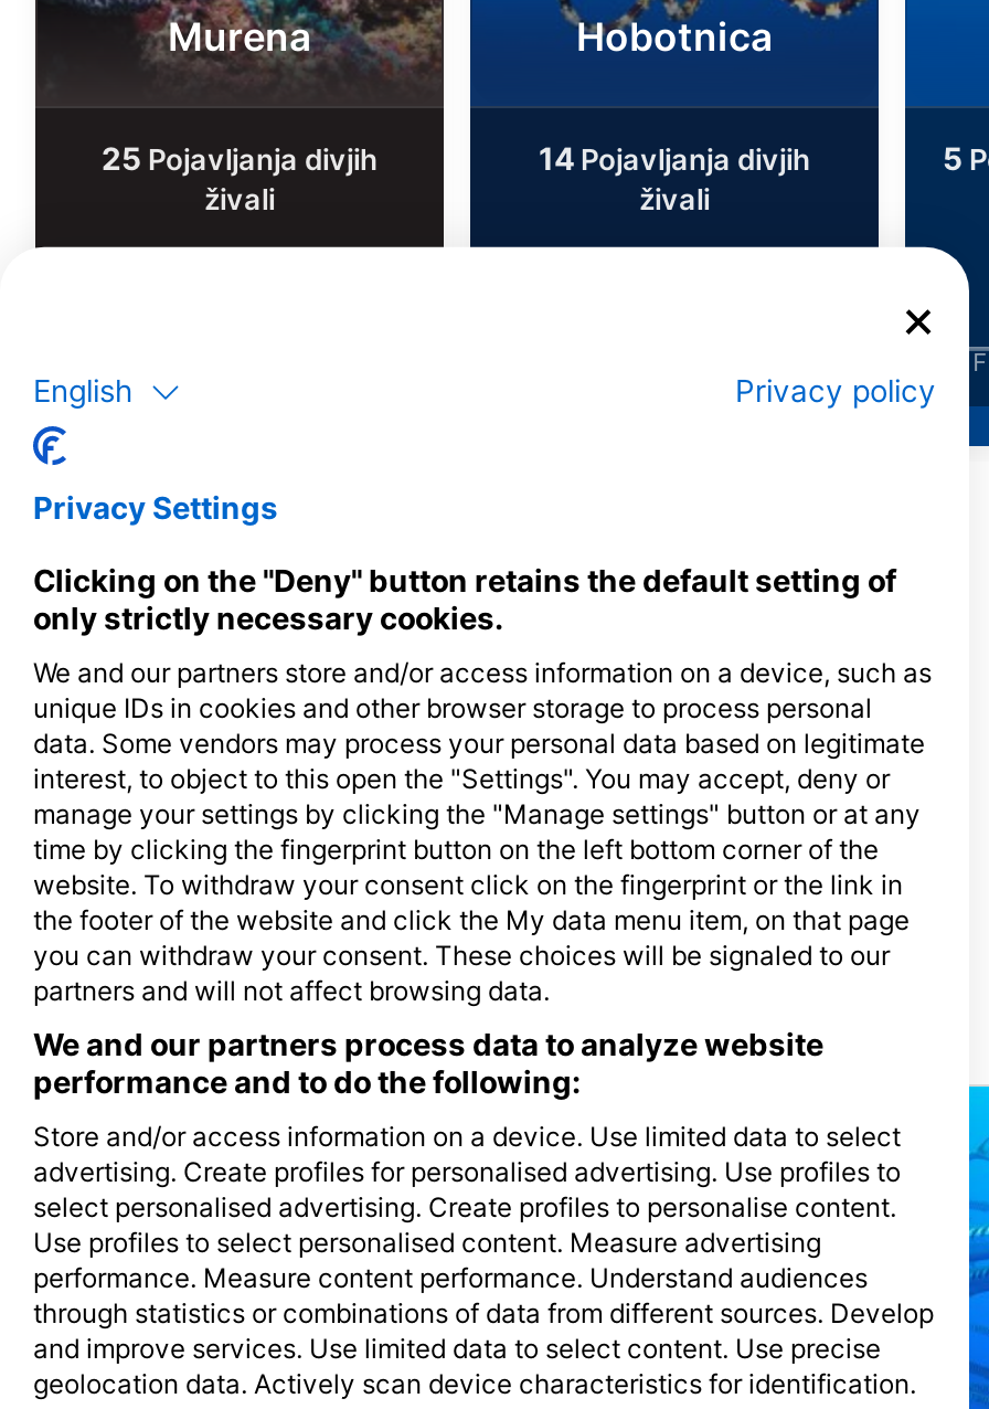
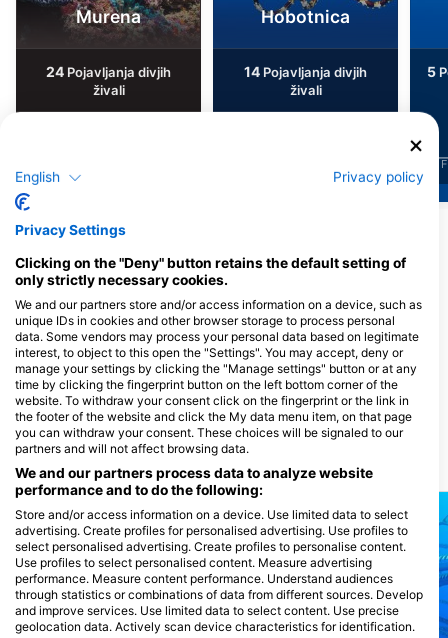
[102,138,377,176] 25 Pojavljanja divjih -> [46,63,171,80] 24 Pojavljanja divjih

